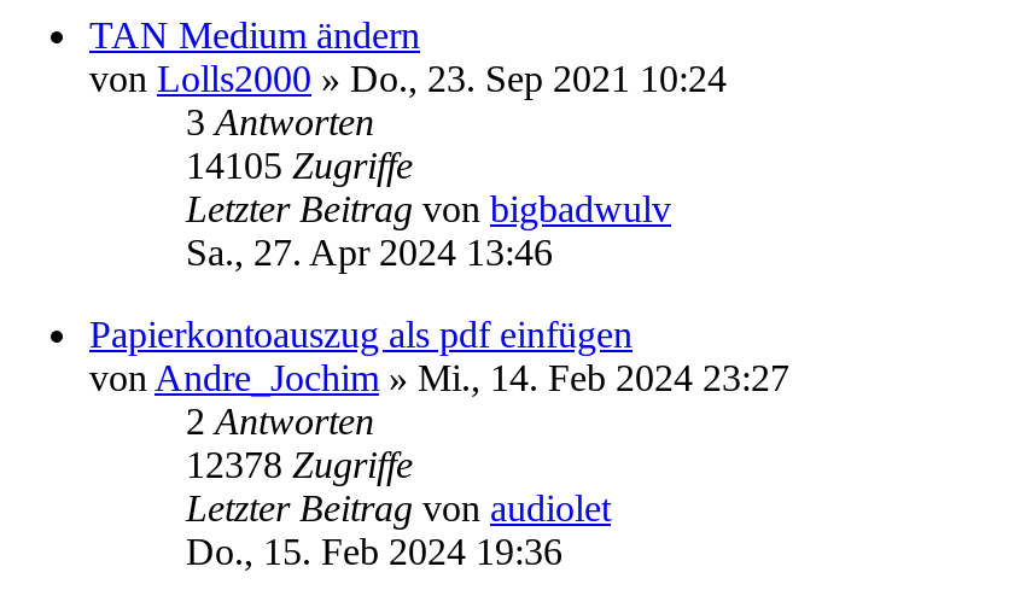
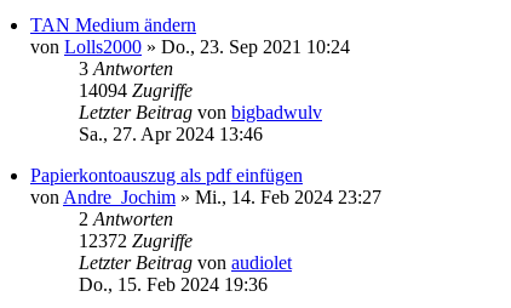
[186,145,413,186] 14105 Zugriffe -> [79,80,193,101] 14094 Zugriffe
[186,444,413,485] 12378 Zugriffe -> [79,230,193,251] 12372 Zugriffe

